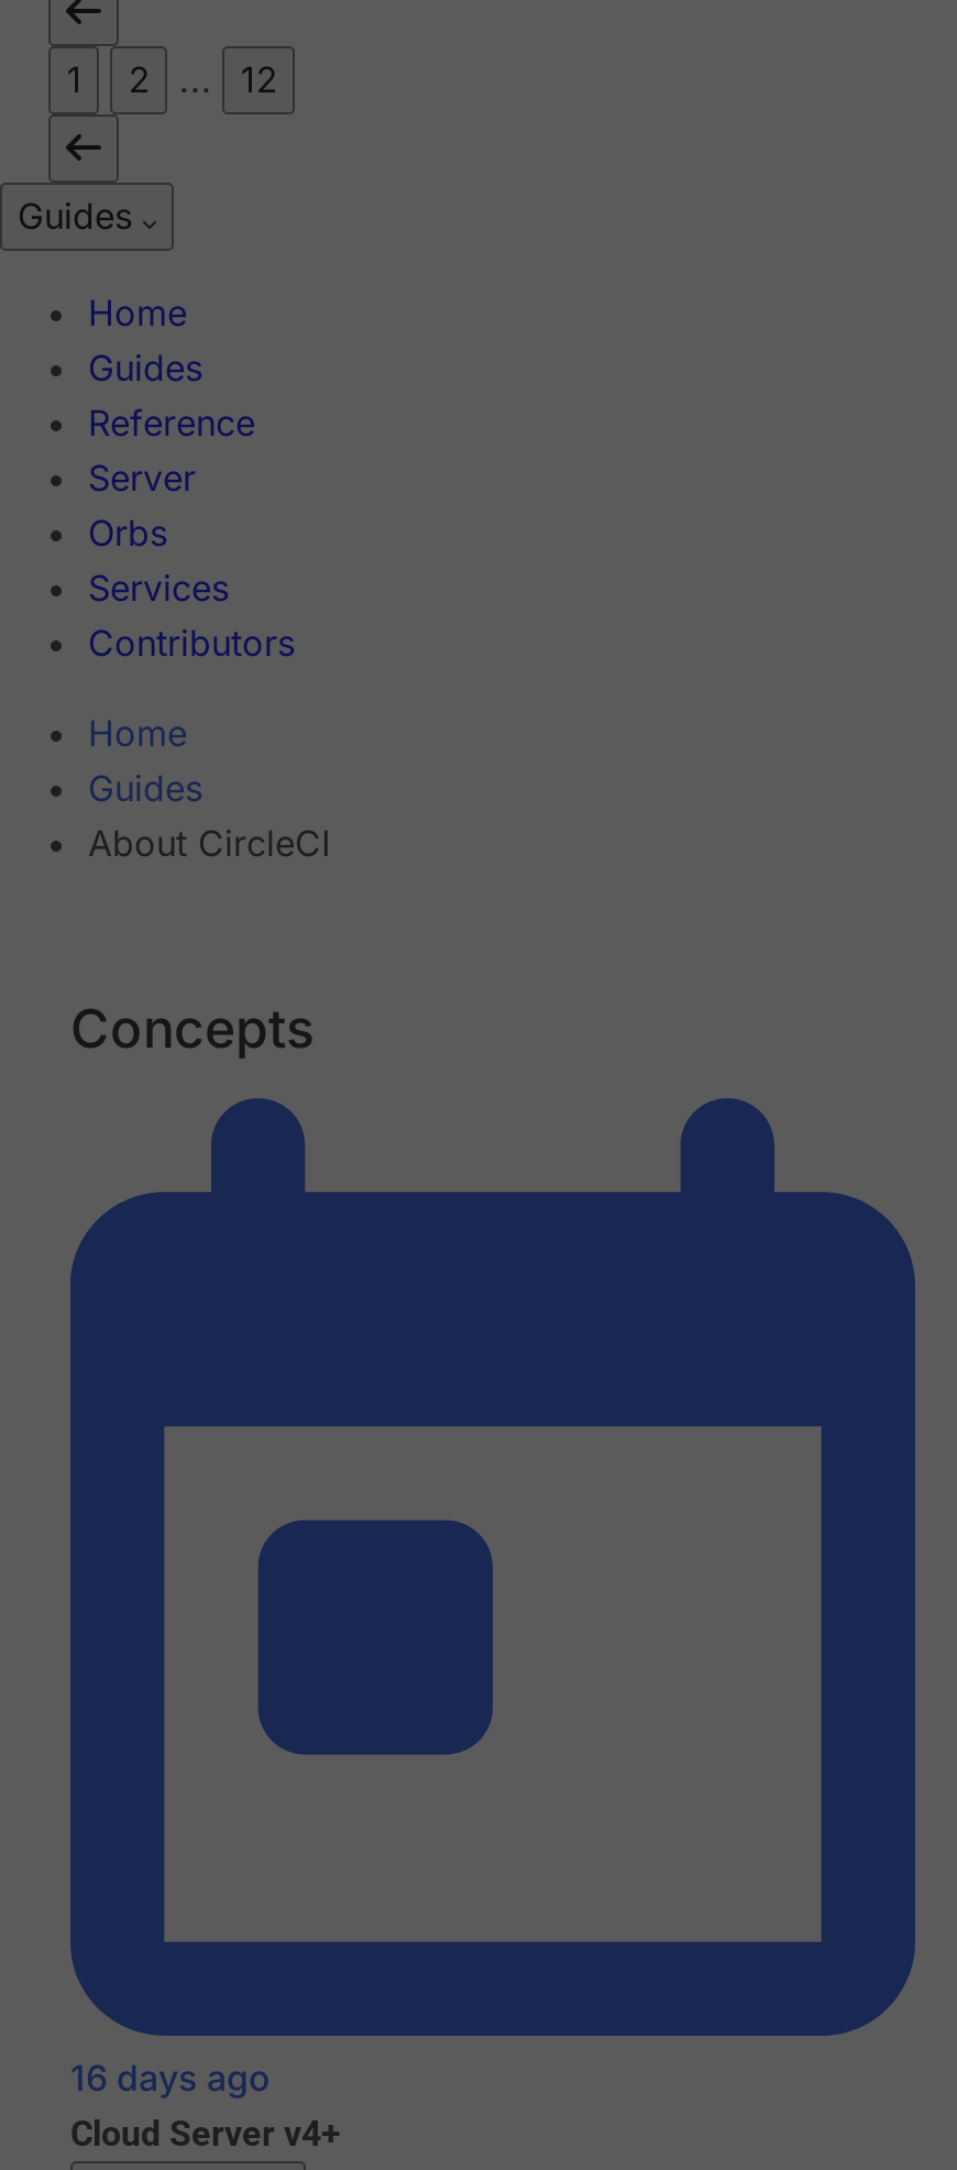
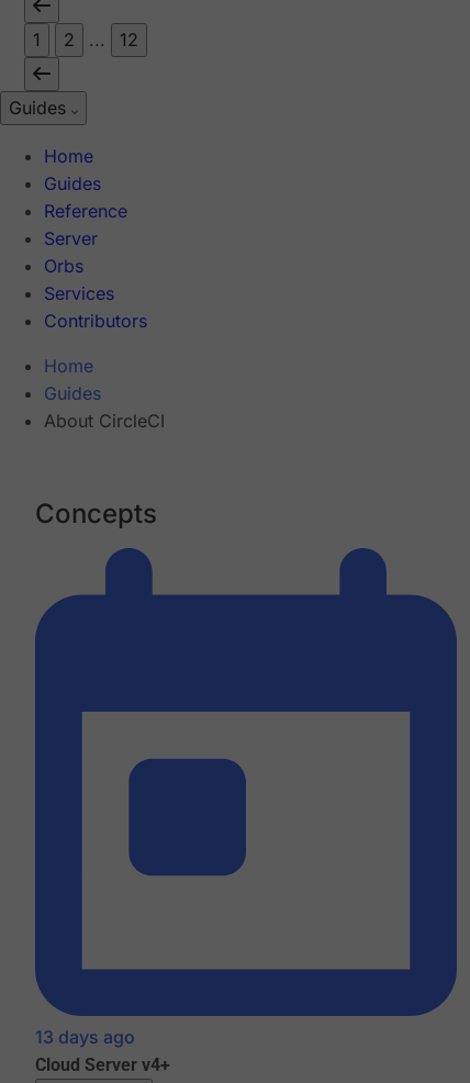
[70,2057,271,2101] 16 days ago -> [35,1026,135,1048] 13 days ago

